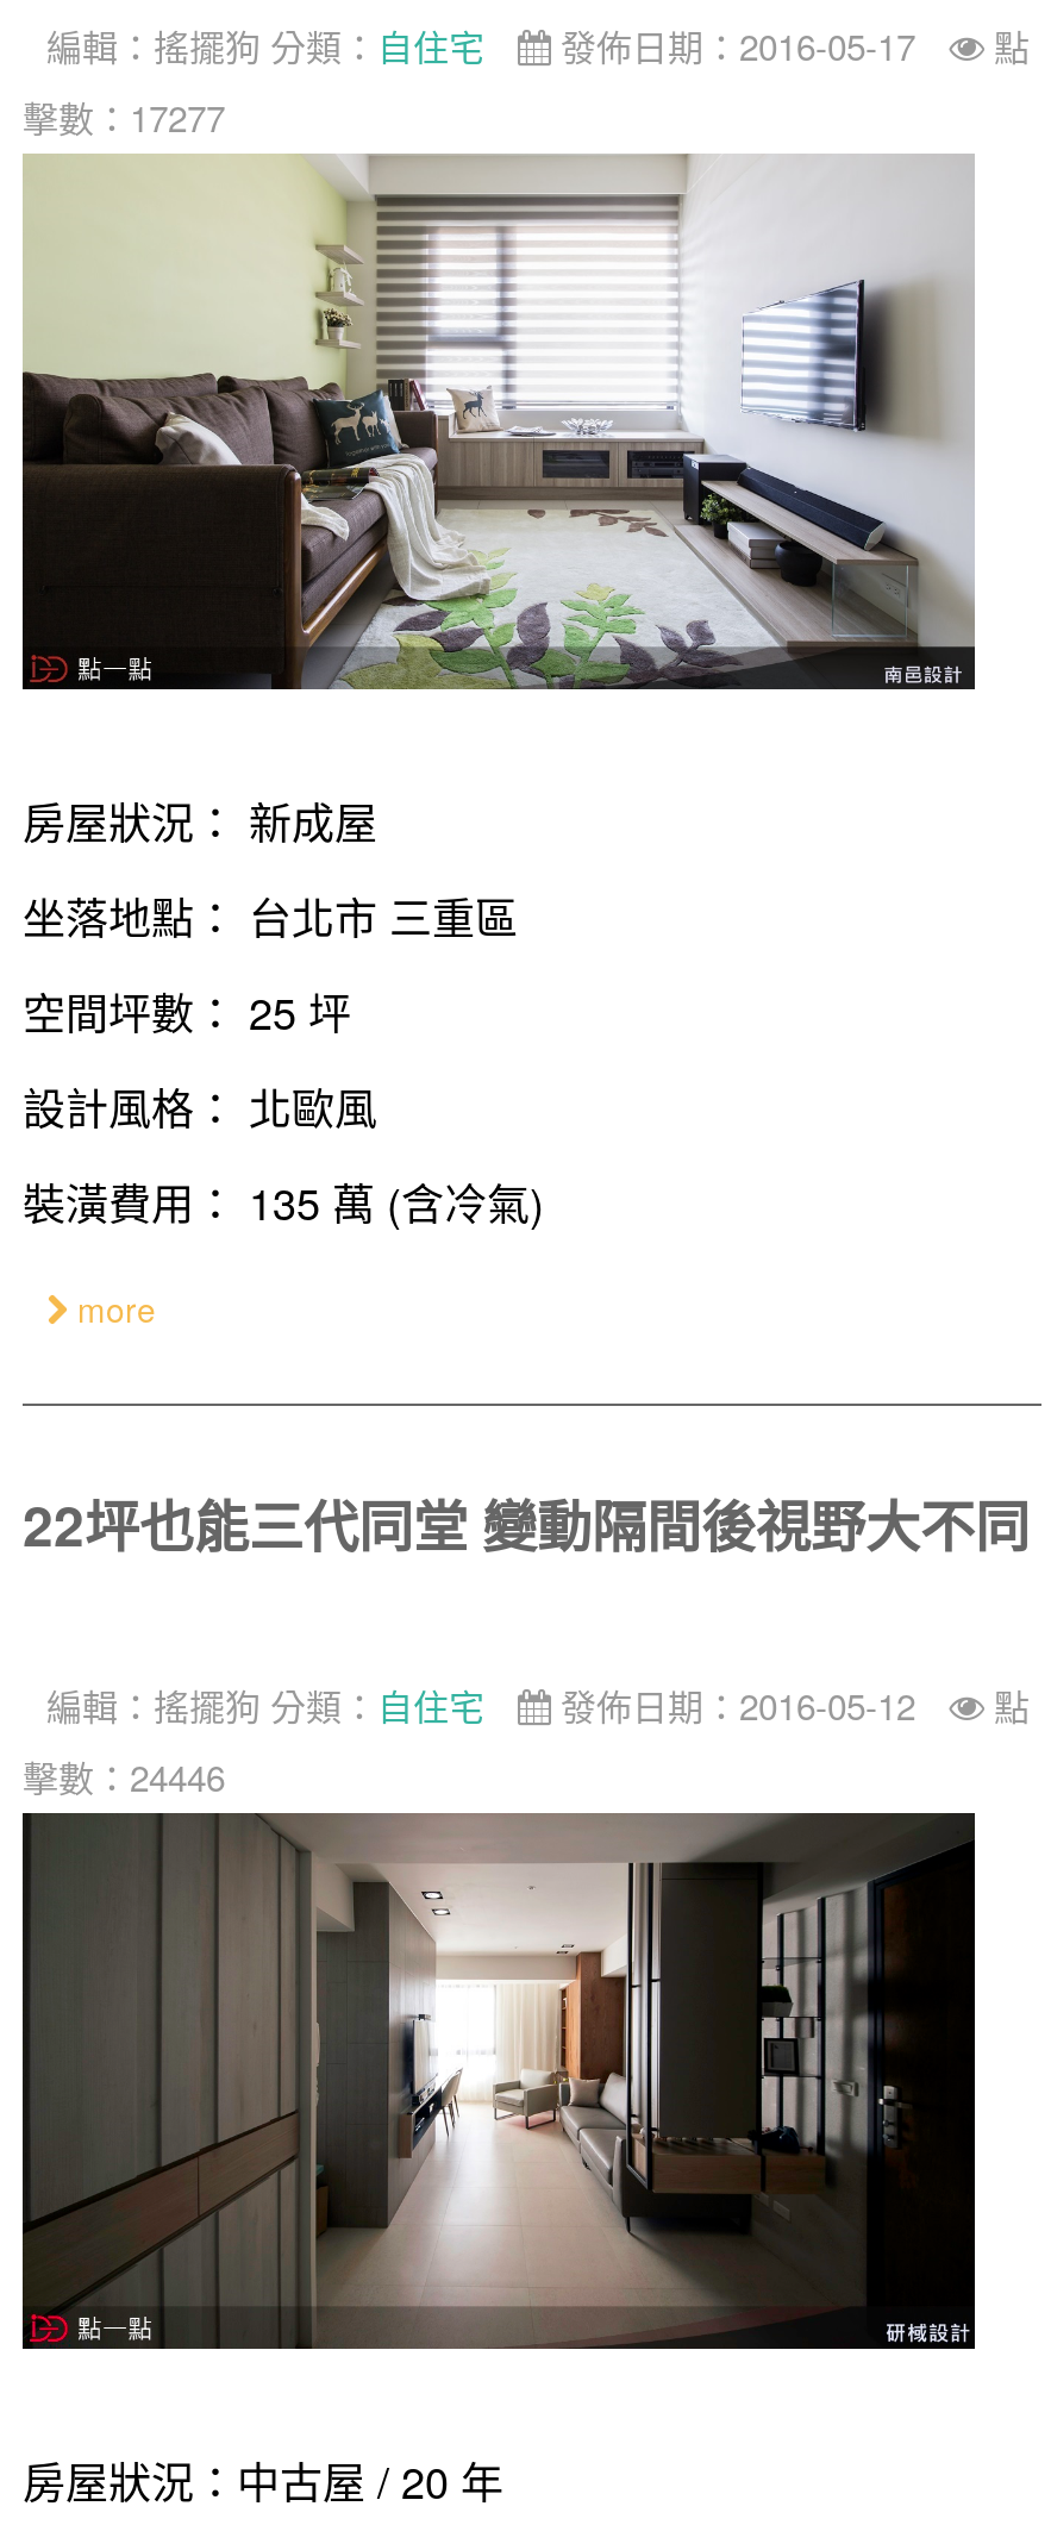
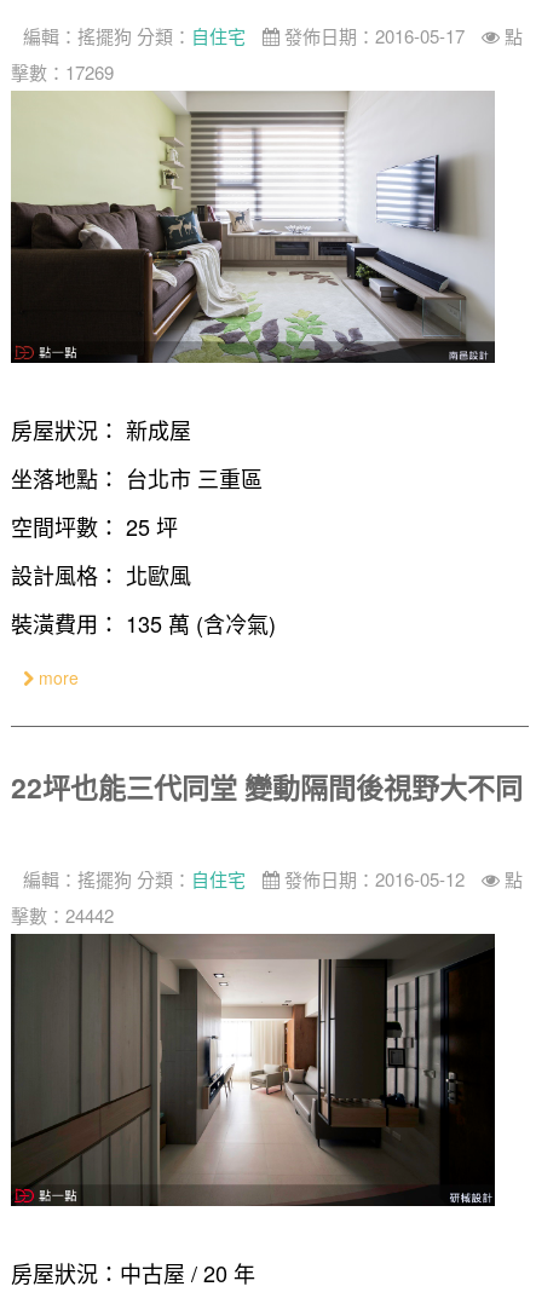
[23,92,225,142] 擊數：17277 -> [11,60,114,85] 擊數：17269
[23,1752,225,1802] 擊數：24446 -> [11,903,114,928] 擊數：24442

